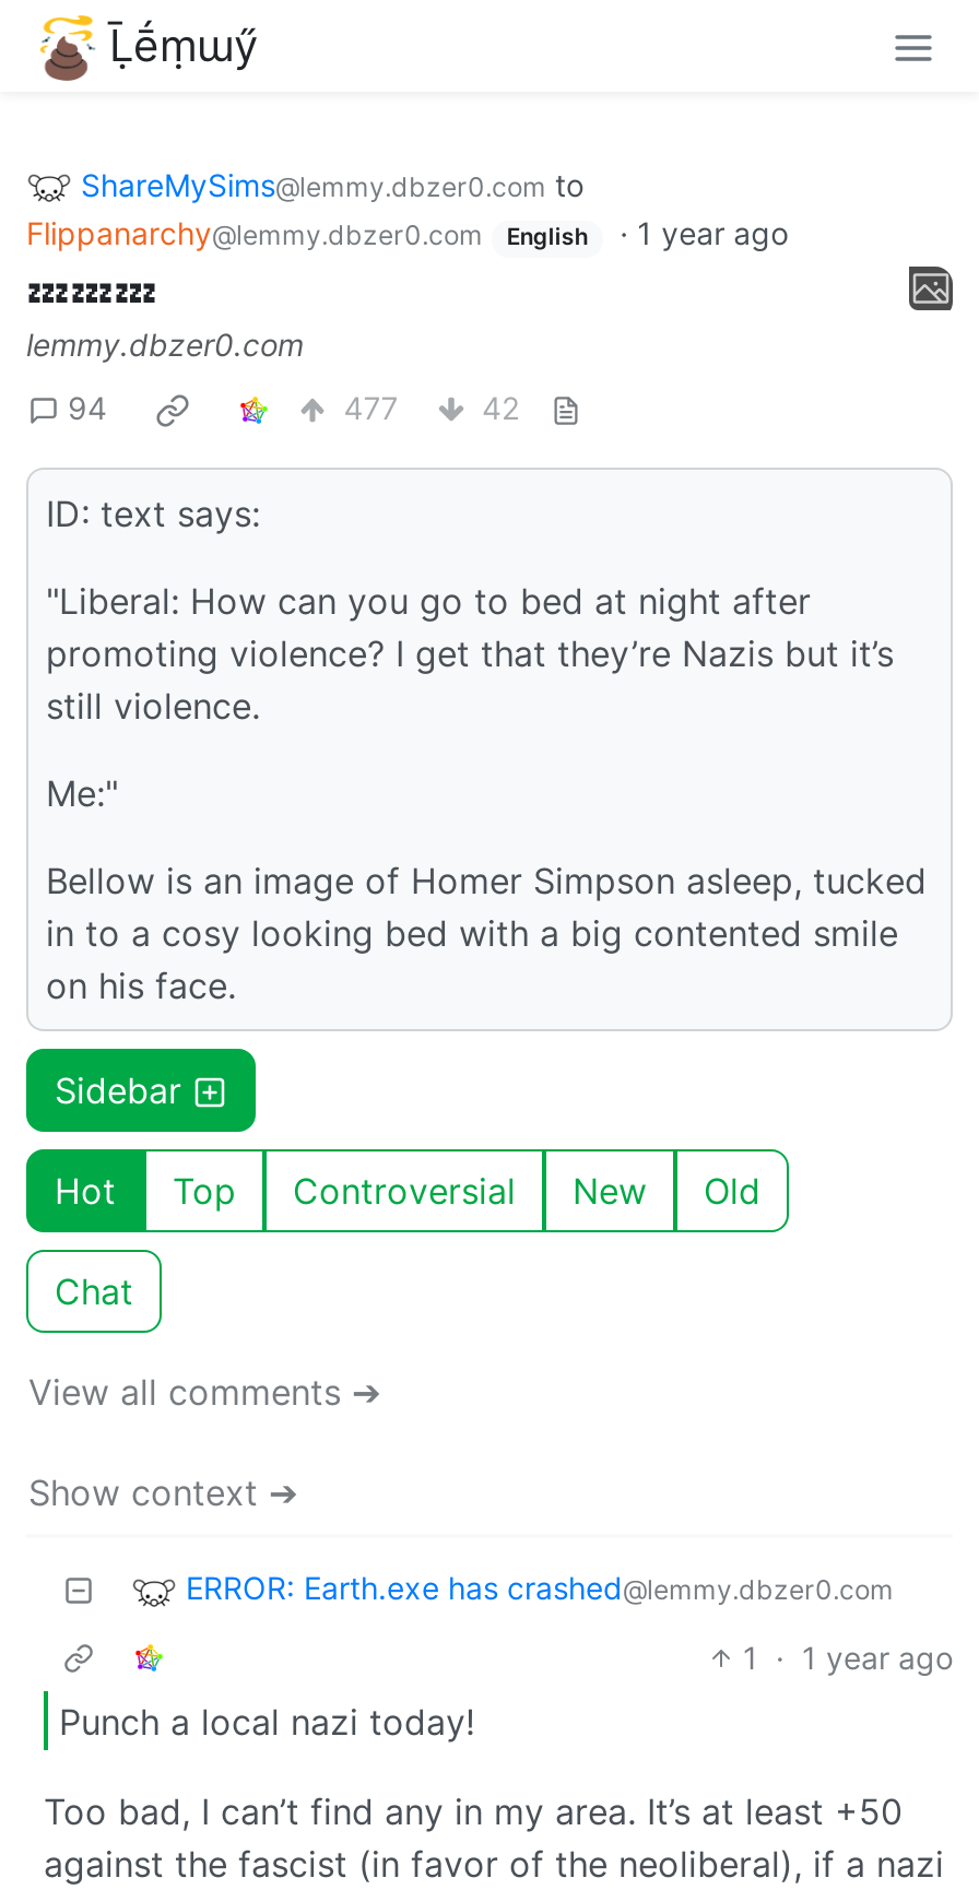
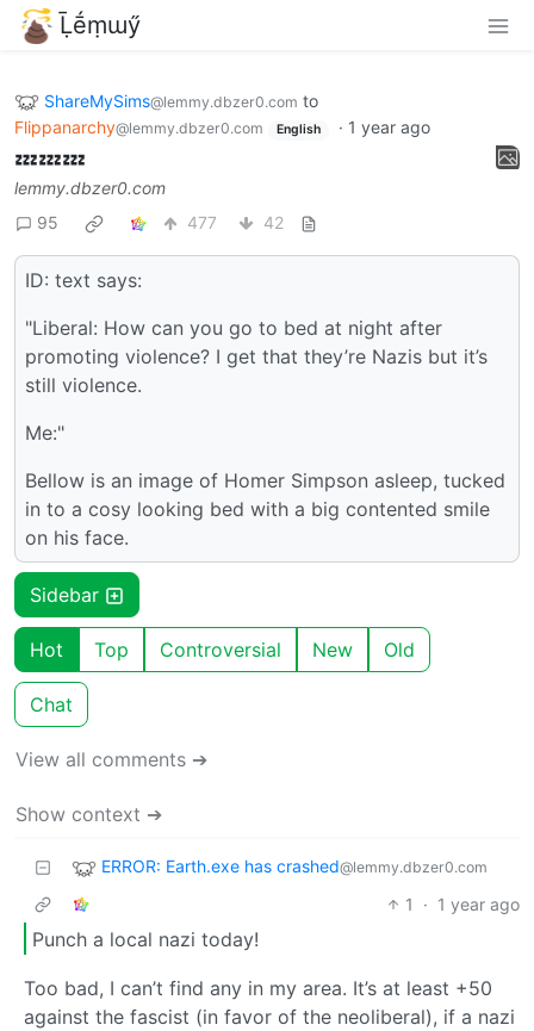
[68,390,107,427] 94 -> [37,213,58,233] 95

